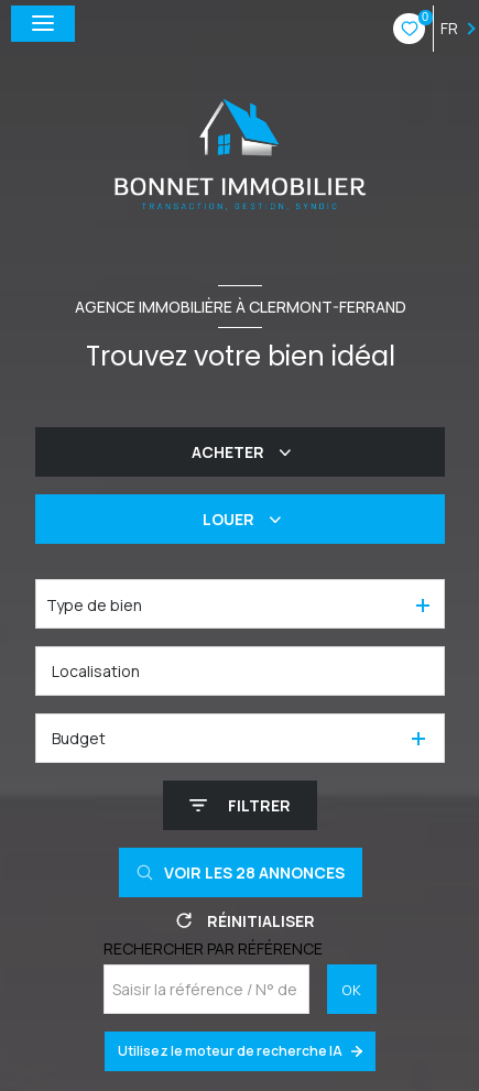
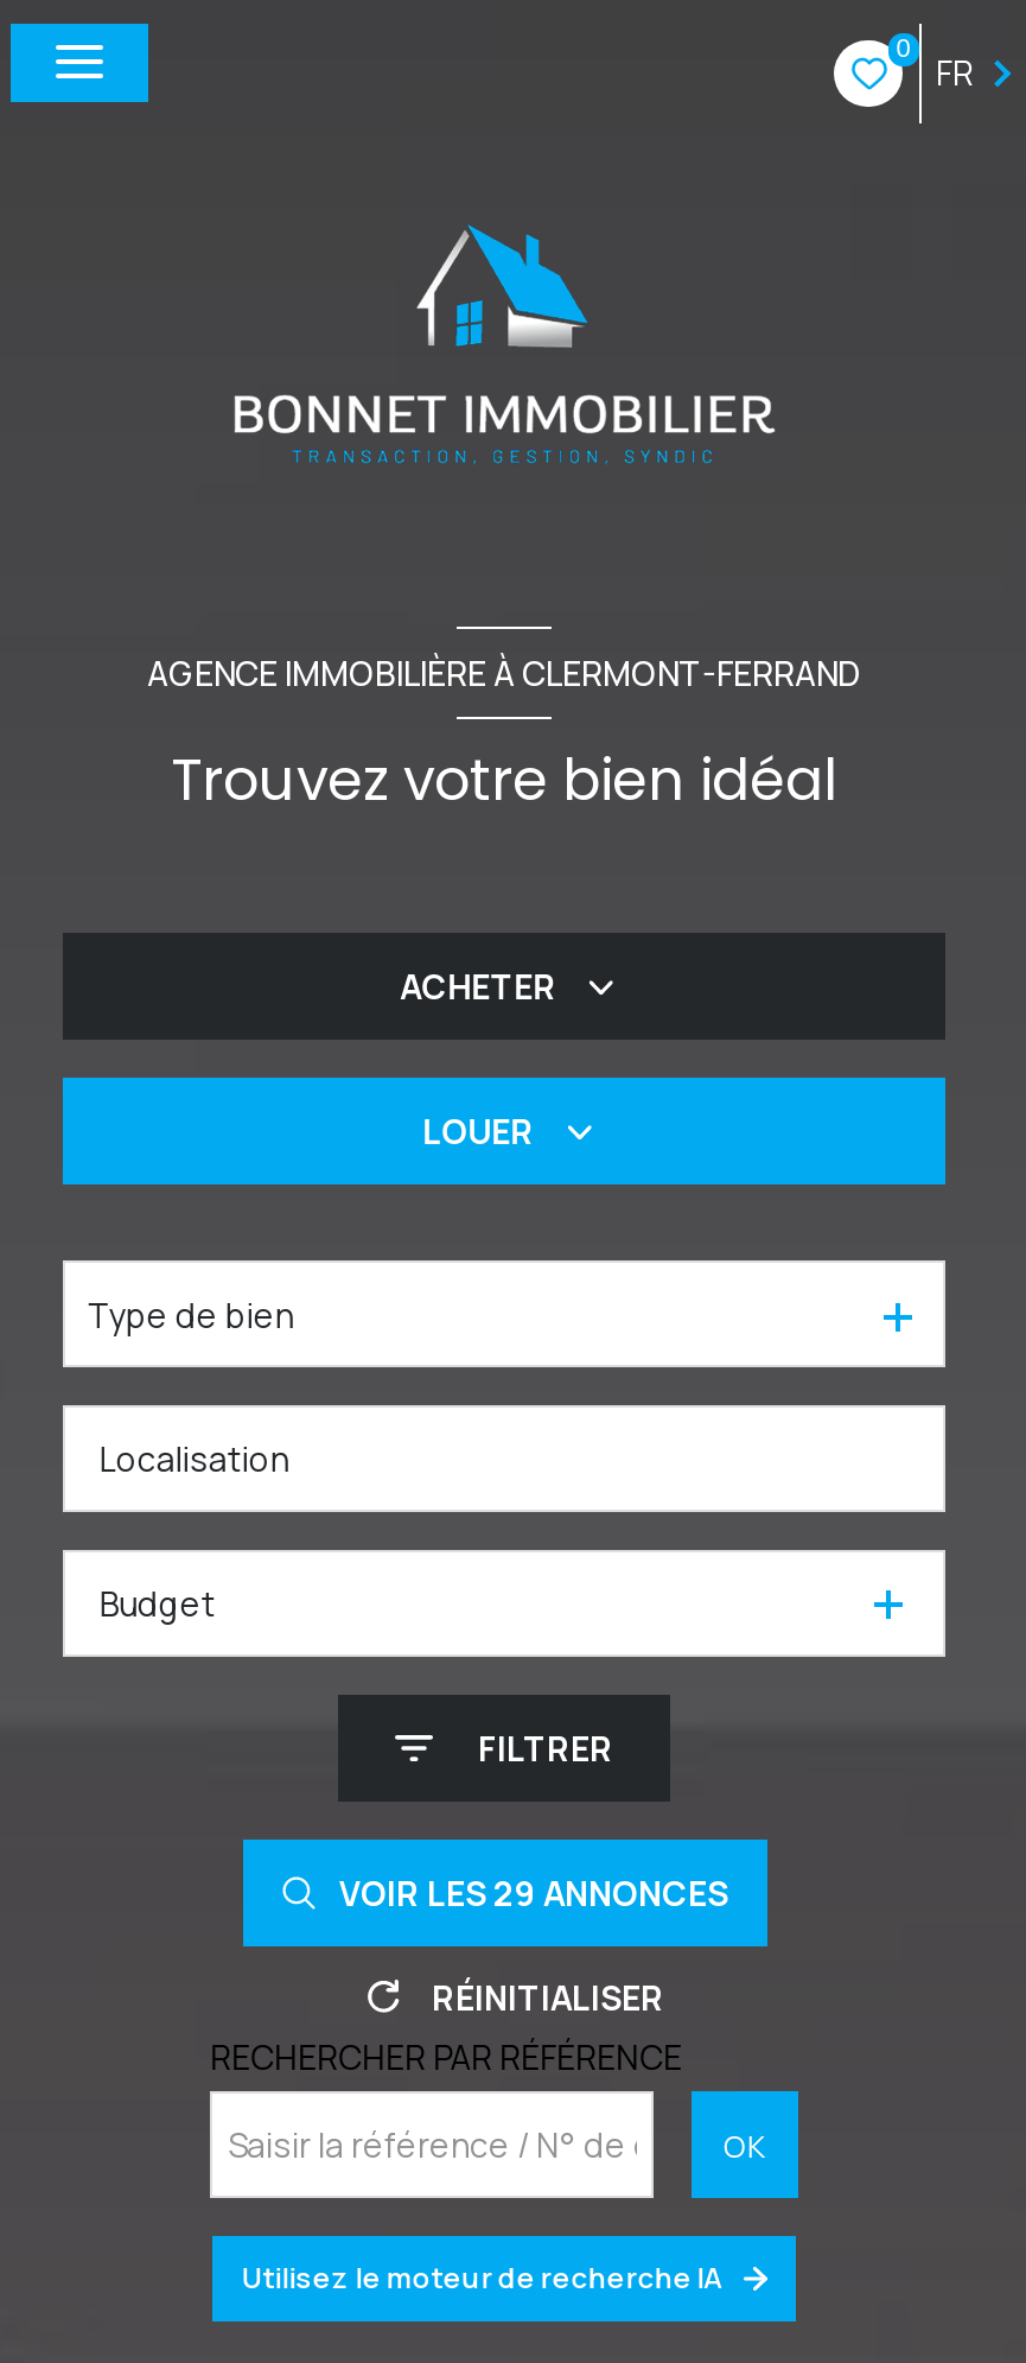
[164,862,344,883] VOIR LES 28 ANNONCES -> [339,1870,728,1916] VOIR LES 29 ANNONCES

